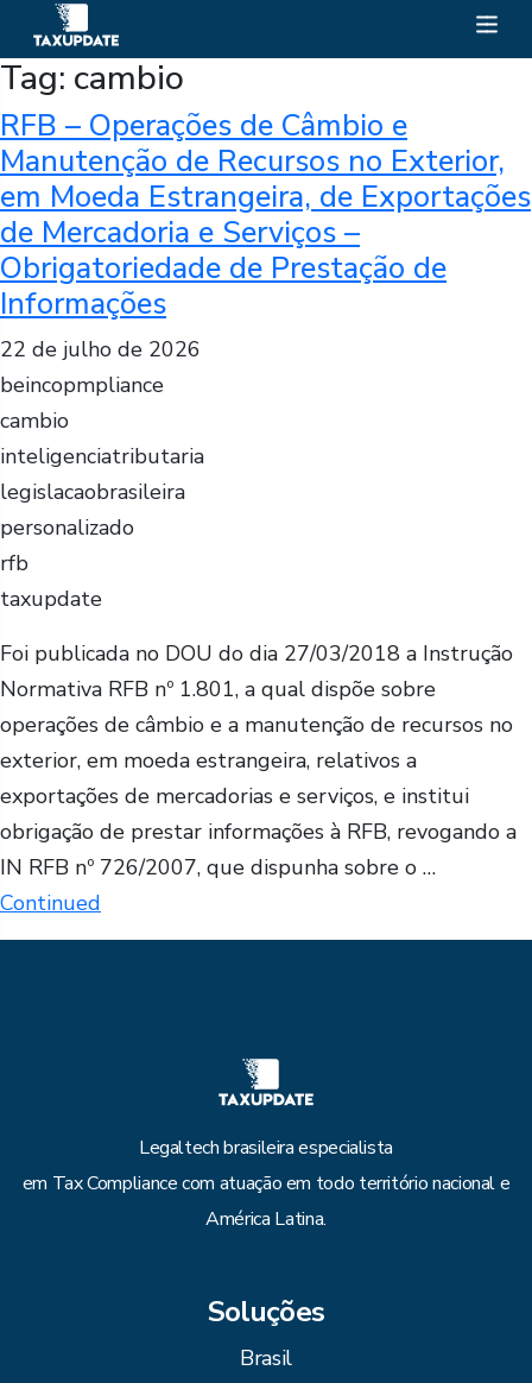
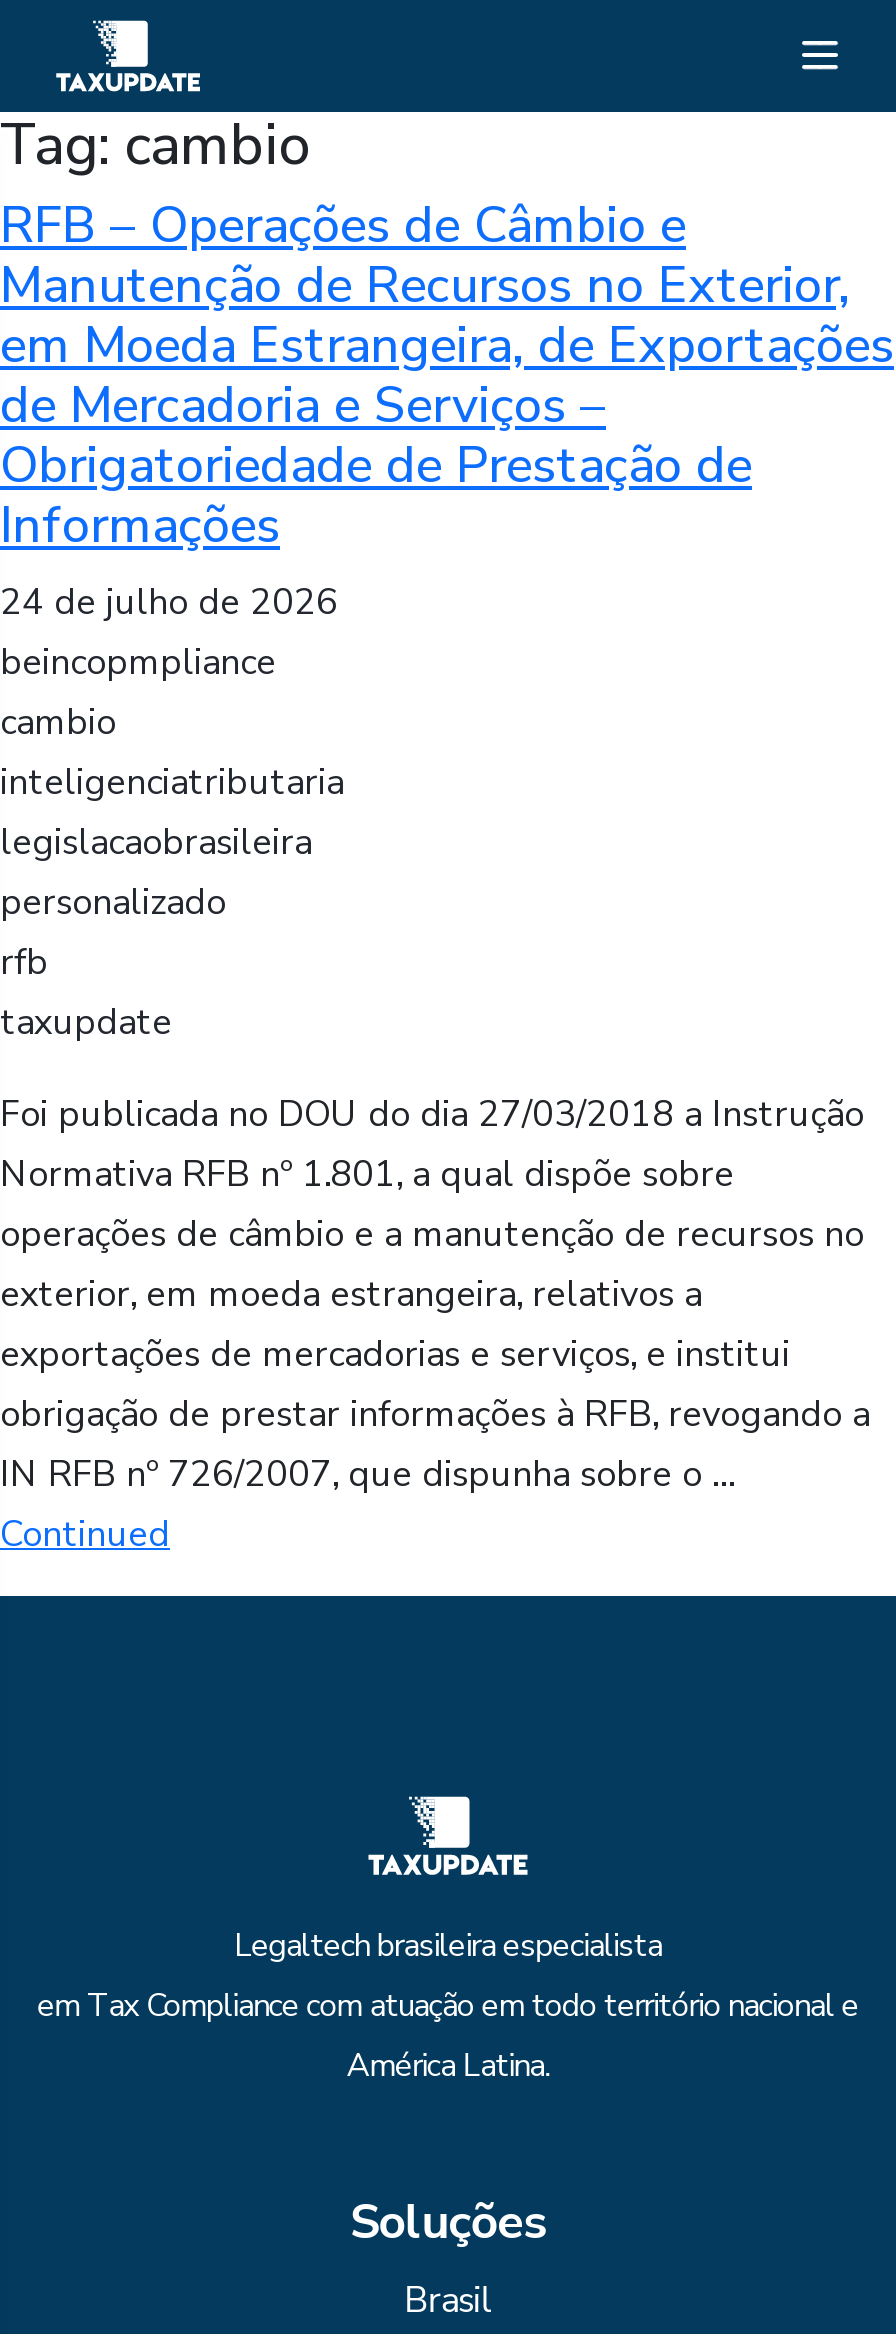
[0,335,201,364] 22 de julho de 2026 -> [0,578,338,626] 24 de julho de 2026

